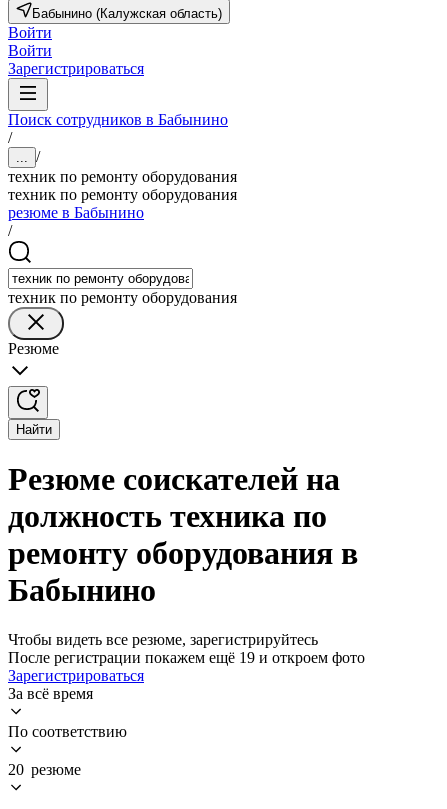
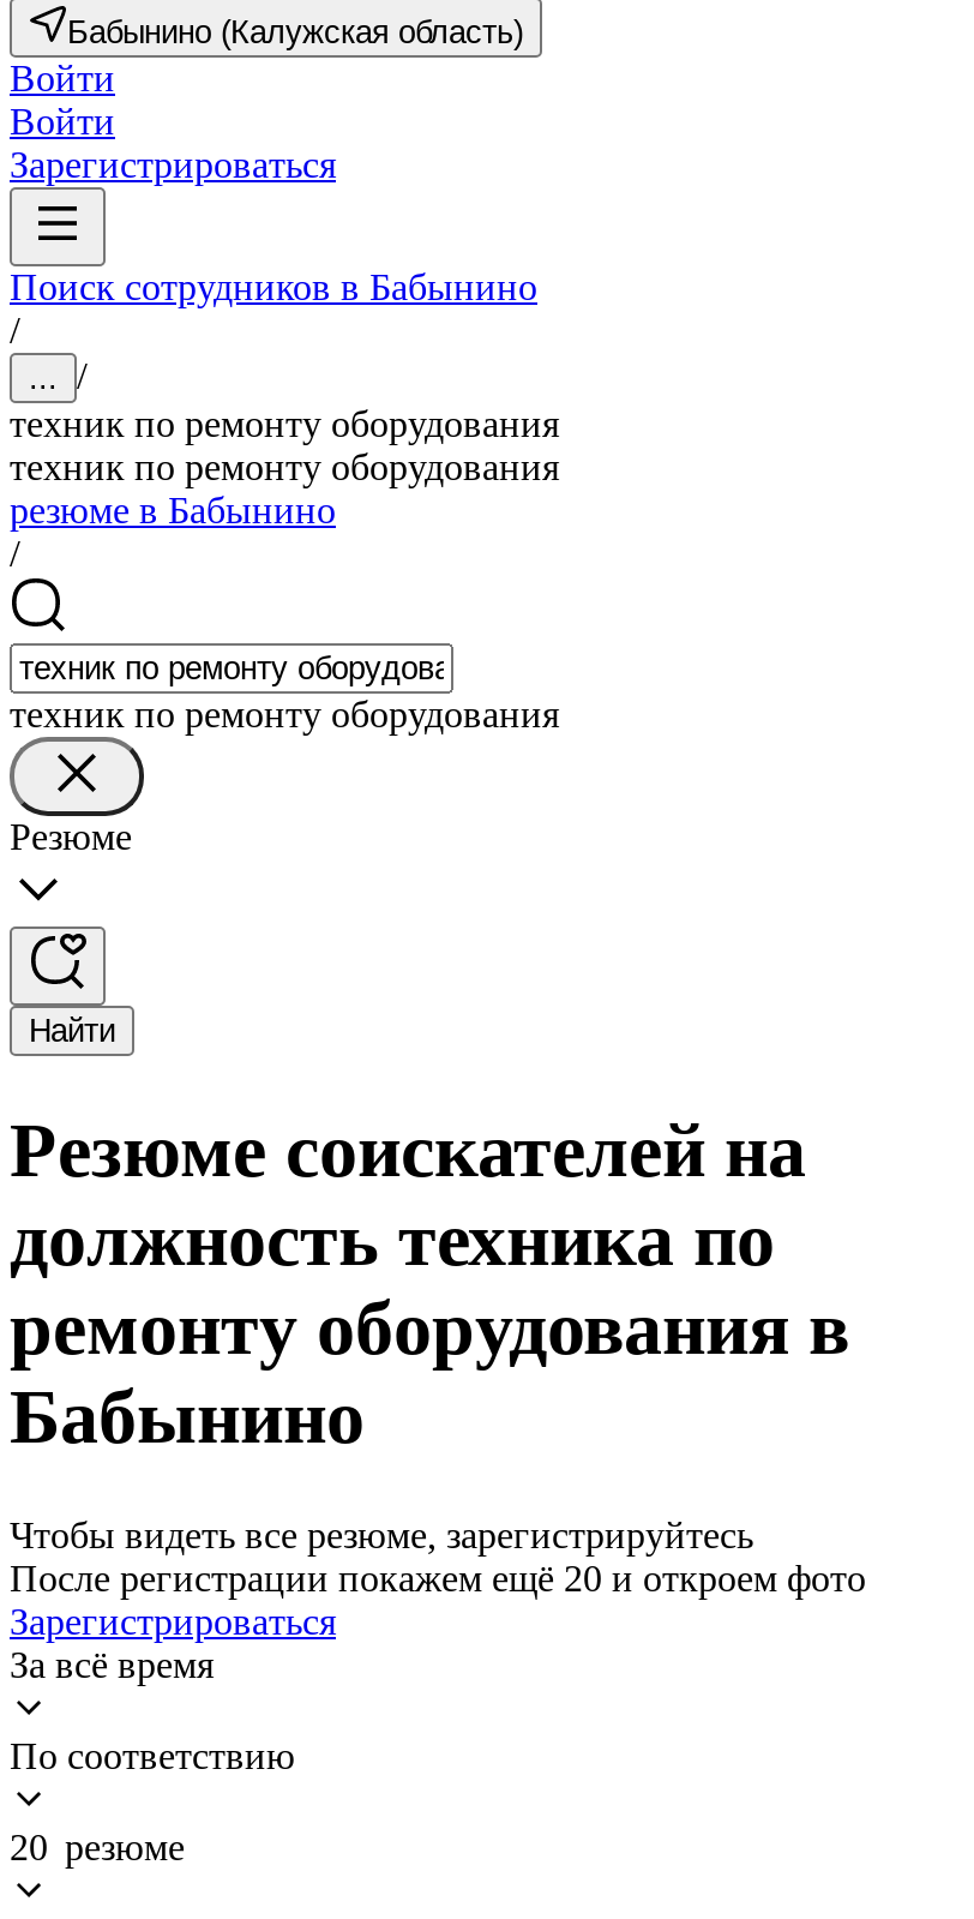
[8,649,365,666] После регистрации покажем ещё 19 и откроем фото -> [10,1558,866,1598] После регистрации покажем ещё 20 и откроем фото

